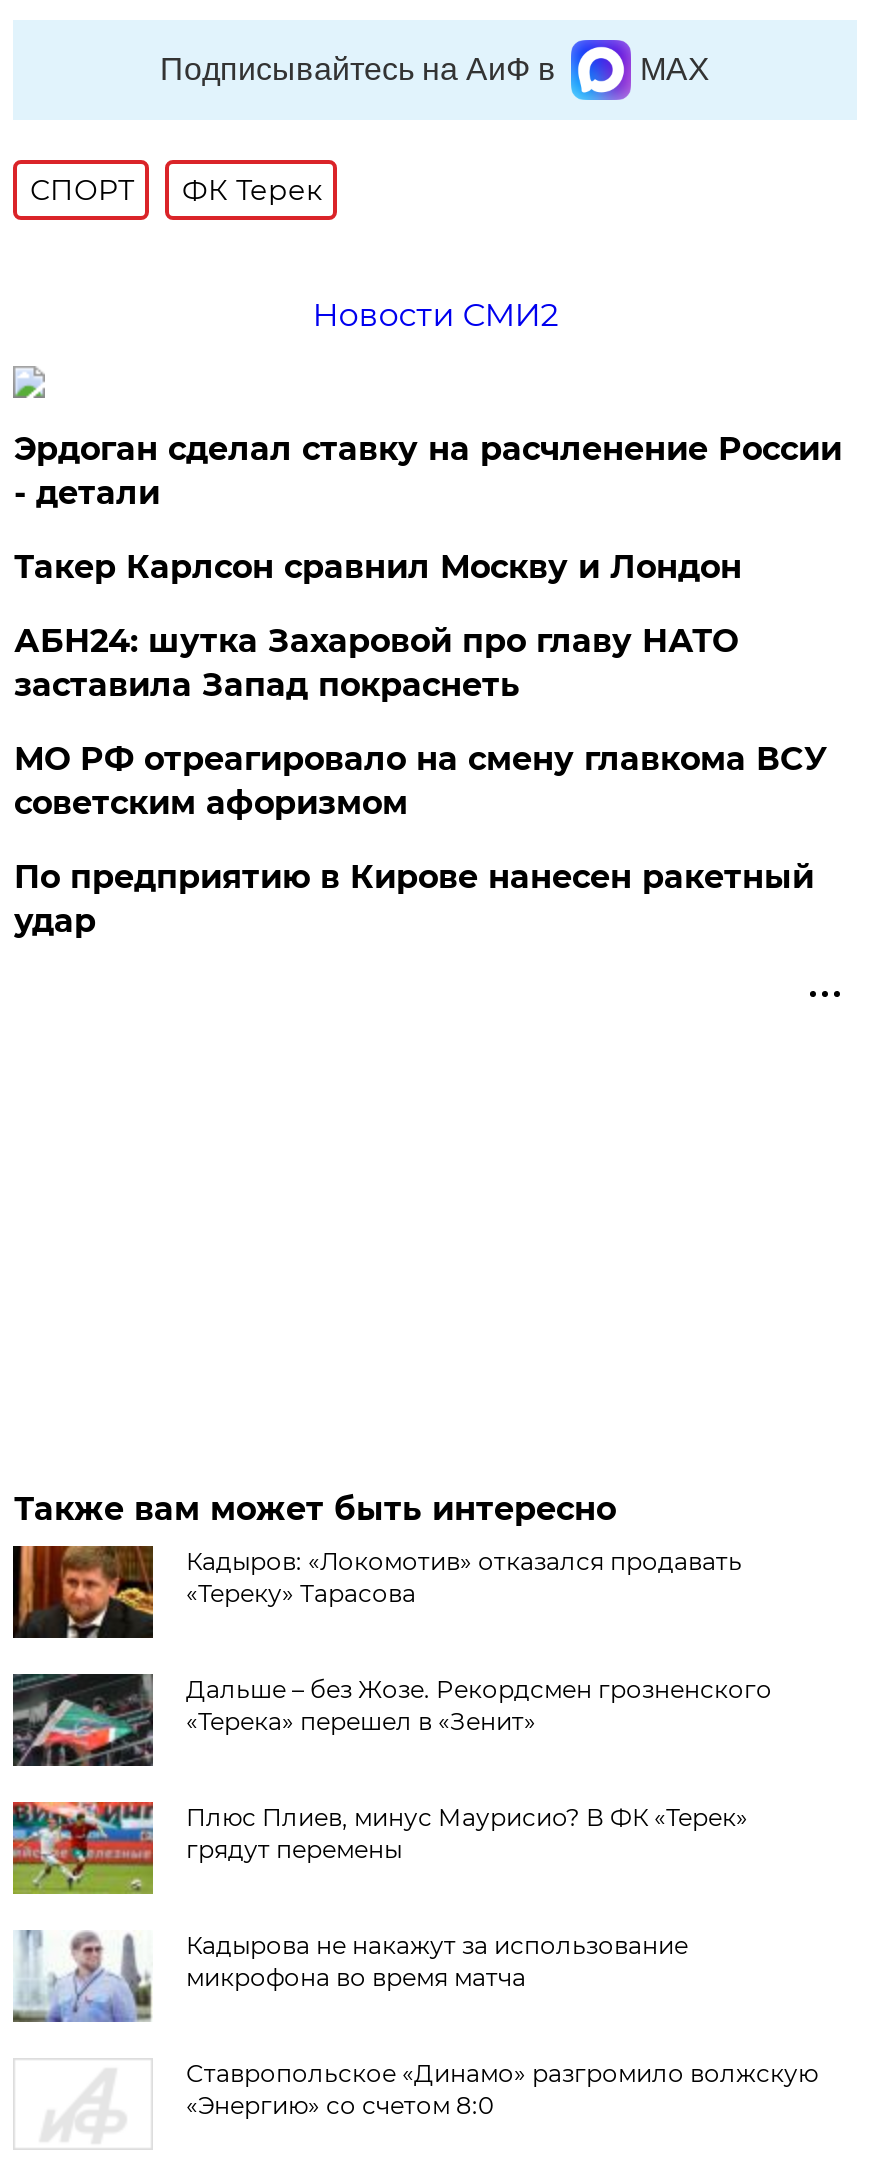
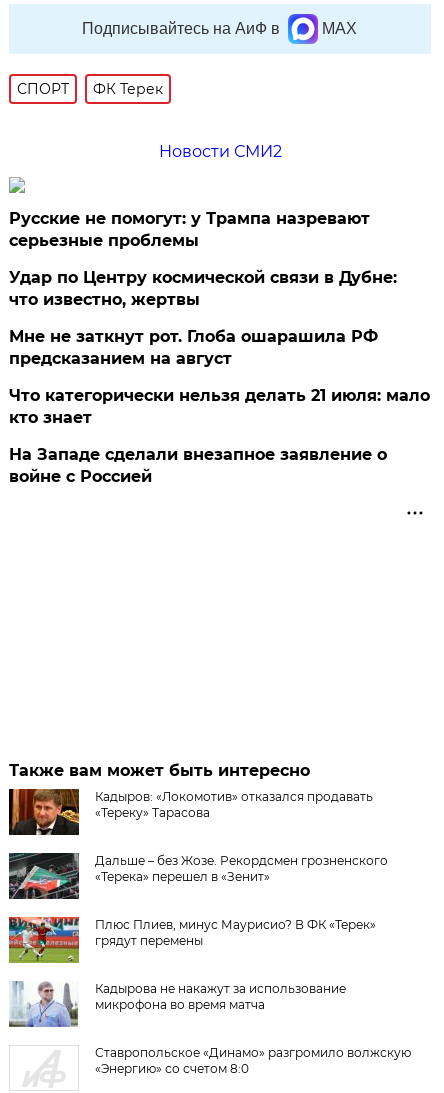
[14,429,842,511] Эрдоган сделал ставку на расчленение России | - детали -> [9,209,370,250] Русские не помогут: у Трампа назревают | серьезные проблемы
[14,547,742,585] Такер Карлсон сравнил Москву и Лондон -> [9,268,397,309] Удар по Центру космической связи в Дубне: | что известно, жертвы
[14,621,738,703] АБН24: шутка Захаровой про главу НАТО | заставила Запад покраснеть -> [9,327,378,368] Мне не заткнут рот. Глоба ошарашила РФ | предсказанием на август
[14,739,828,821] МО РФ отреагировало на смену главкома ВСУ | советским афоризмом -> [9,386,430,427] Что категорически нельзя делать 21 июля: мало | кто знает
[14,857,814,939] По предприятию в Кирове нанесен ракетный | удар -> [9,445,387,486] На Западе сделали внезапное заявление о | войне с Россией

